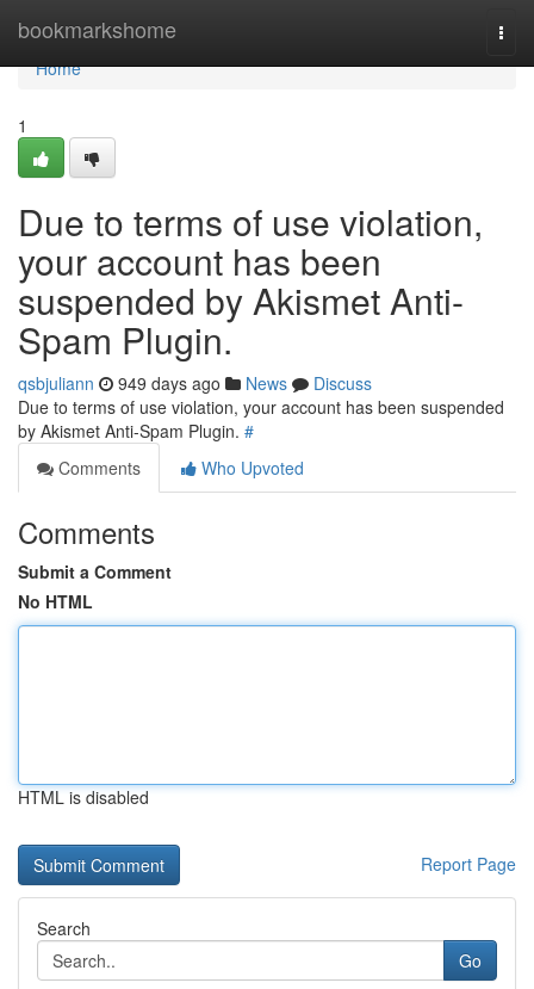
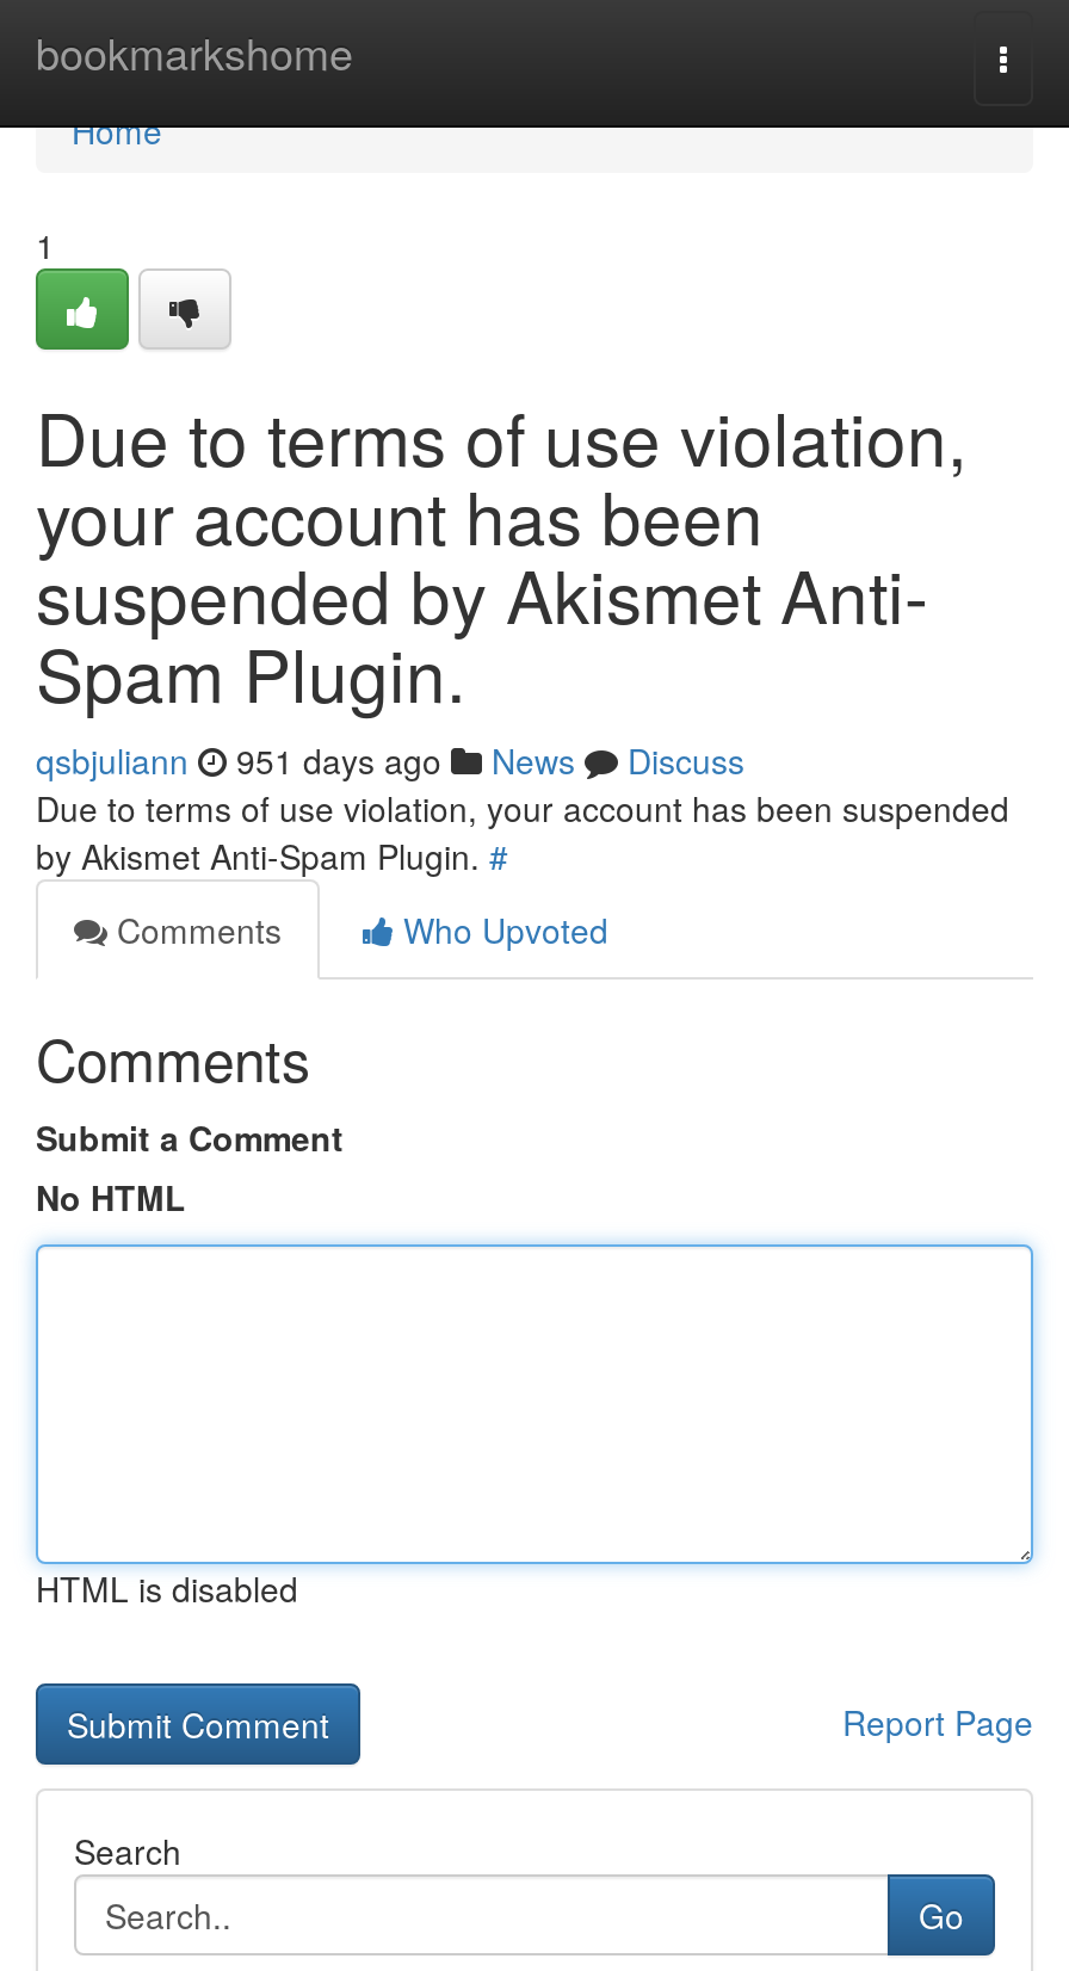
[18,371,372,395] qsbjuliann 949 days ago News Discuss -> [36,736,744,784] qsbjuliann 951 days ago News Discuss

